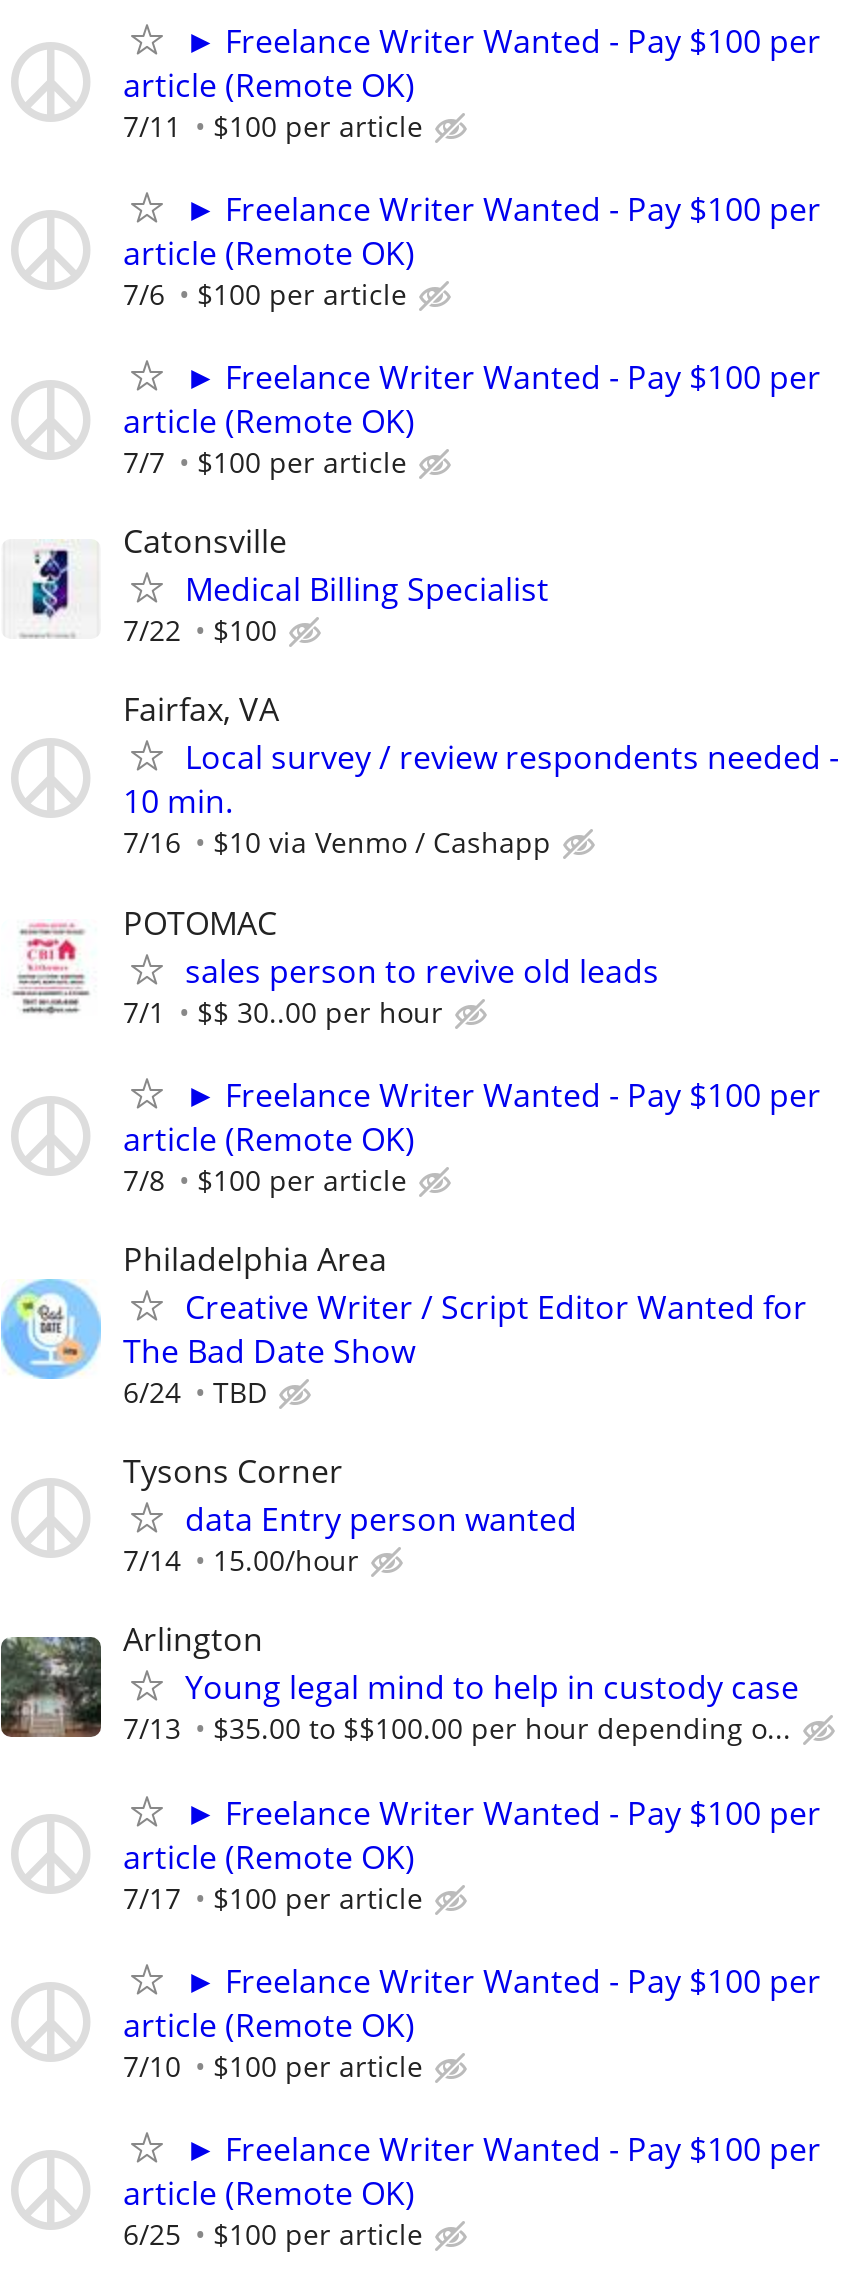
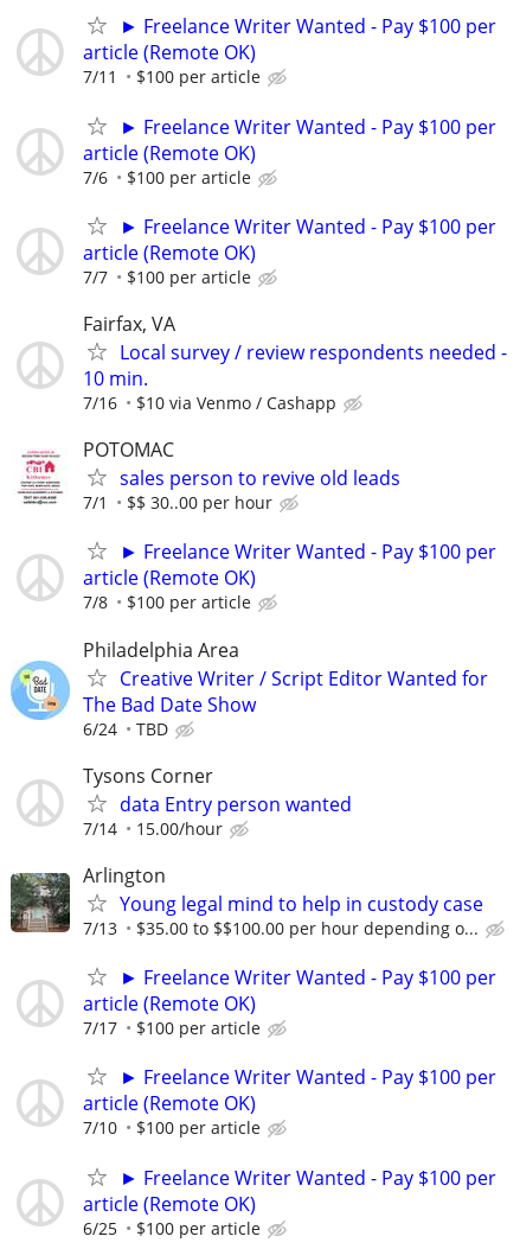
[29,519,549,649] [image] | Catonsville | Medical Billing Specialist | 7/22 | $100 -> none

